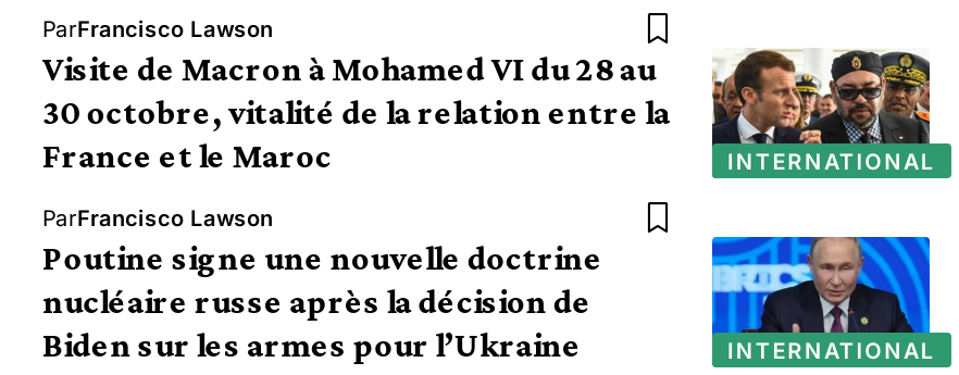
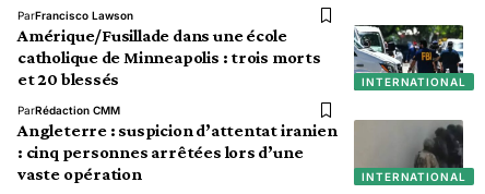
[42,48,932,173] [image] | Visite de Macron à Mohamed VI du 28 au | 30 octobre, vitalité de la relation entre la | France et le Maroc -> [17,24,464,88] [image] | Amérique/Fusillade dans une école | catholique de Minneapolis : trois morts | et 20 blessés
[42,204,273,230] ParFrancisco Lawson -> [17,103,120,116] ParRédaction CMM
[42,239,603,363] Poutine signe une nouvelle doctrine | nucléaire russe après la décision de | Biden sur les armes pour l’Ukraine -> [17,121,337,183] Angleterre : suspicion d’attentat iranien | : cinq personnes arrêtées lors d’une | vaste opération
[710,235,932,335] [image] -> [353,119,464,169] [image]

